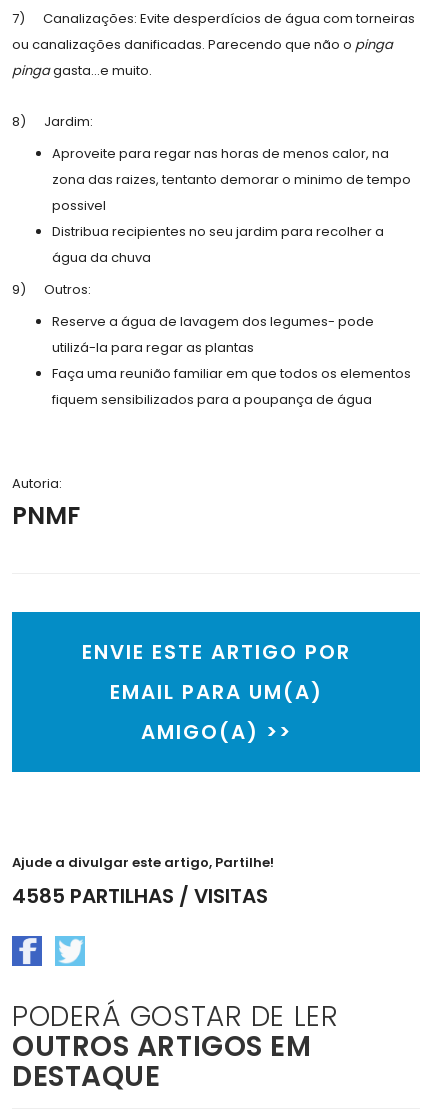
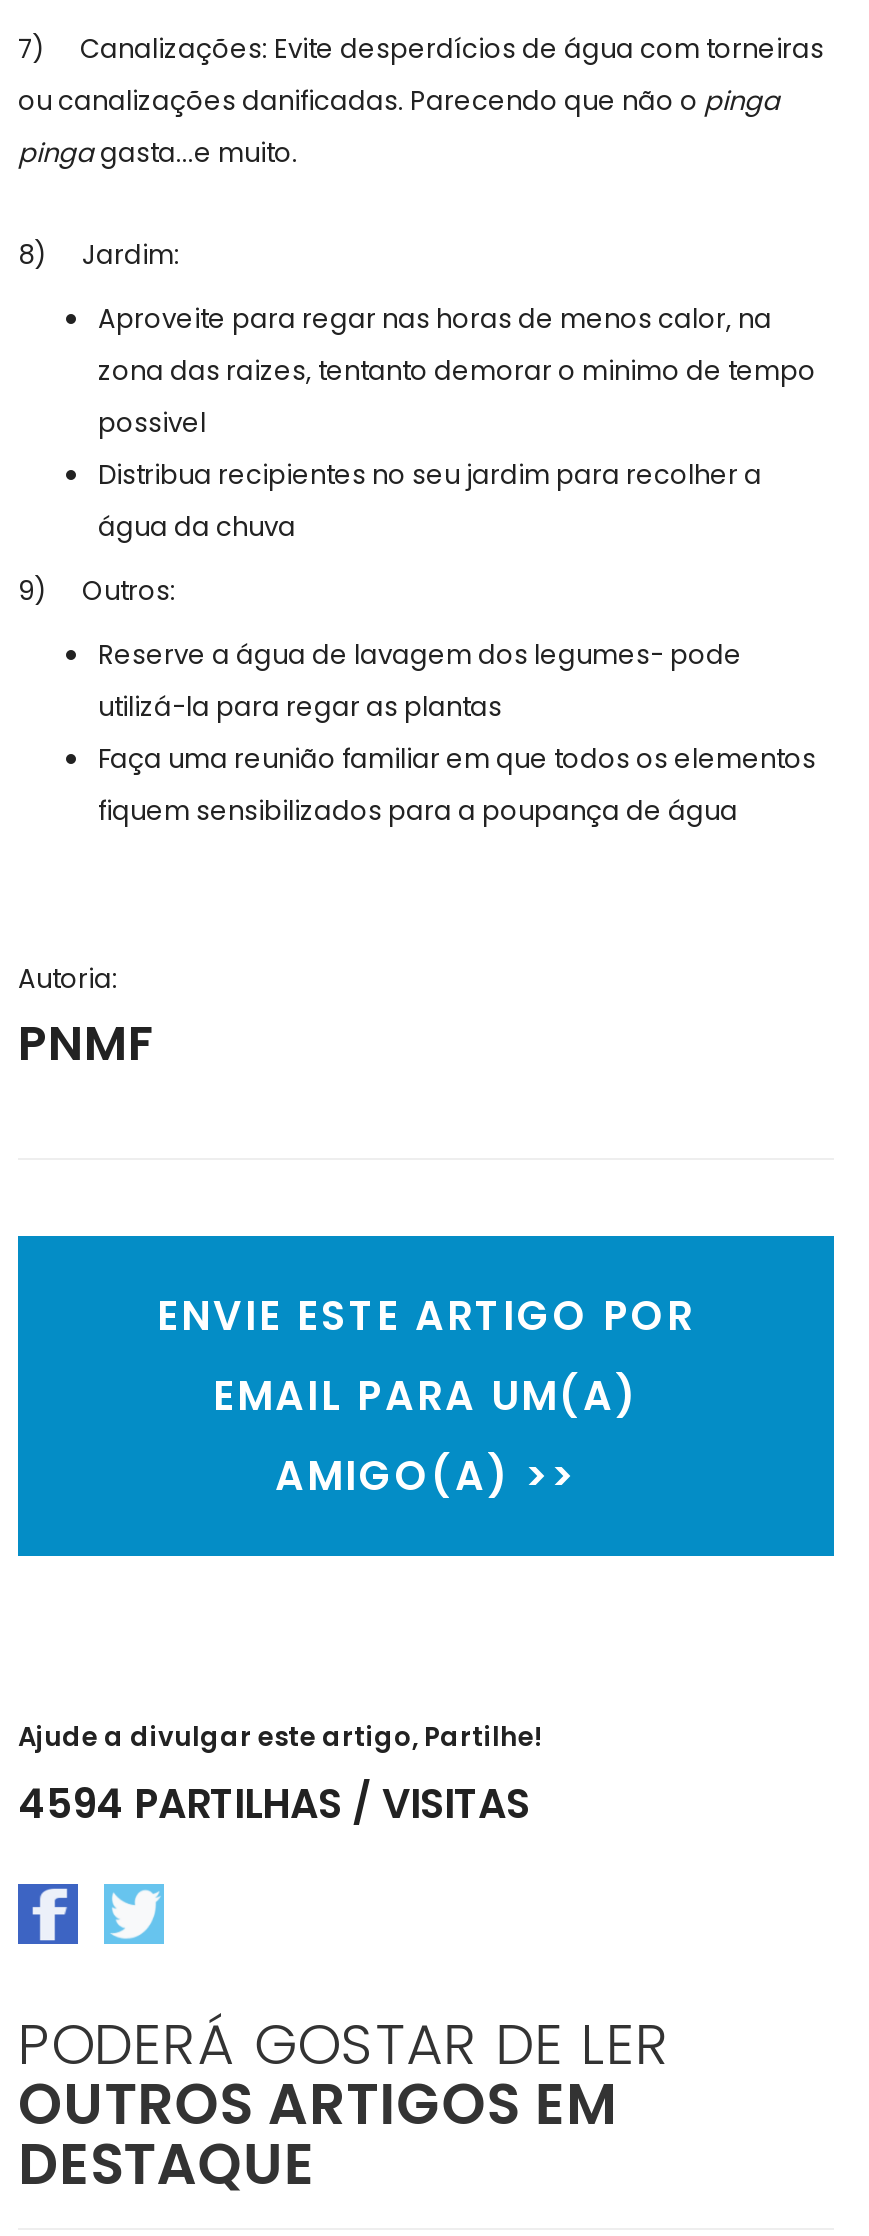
[12,882,268,910] 4585 PARTILHAS / VISITAS -> [18,1776,530,1832] 4594 PARTILHAS / VISITAS

